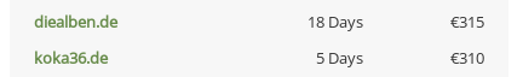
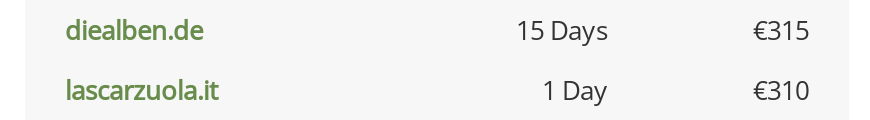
[307,11,363,32] 18 Days -> [516,12,608,48] 15 Days
[34,47,363,69] koka36.de | 5 Days -> [65,72,608,108] lascarzuola.it | 1 Day

